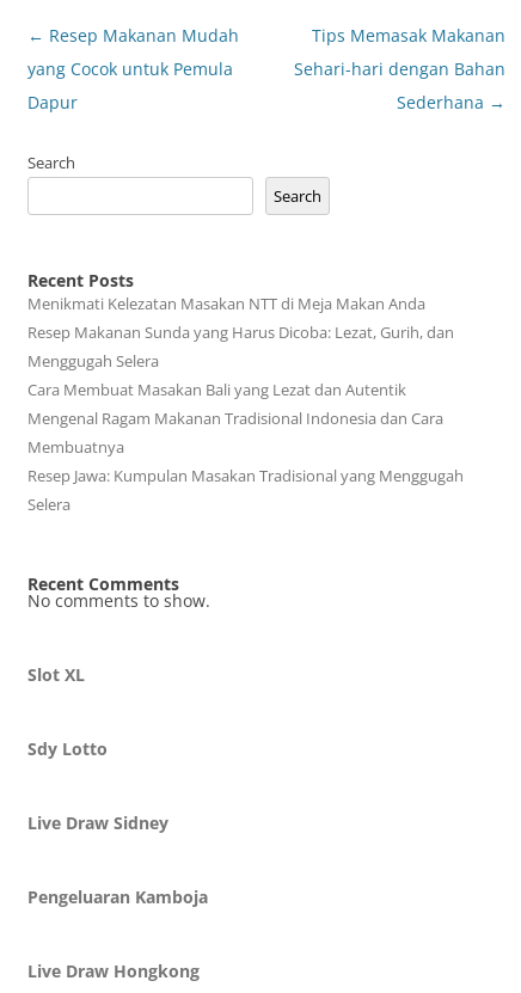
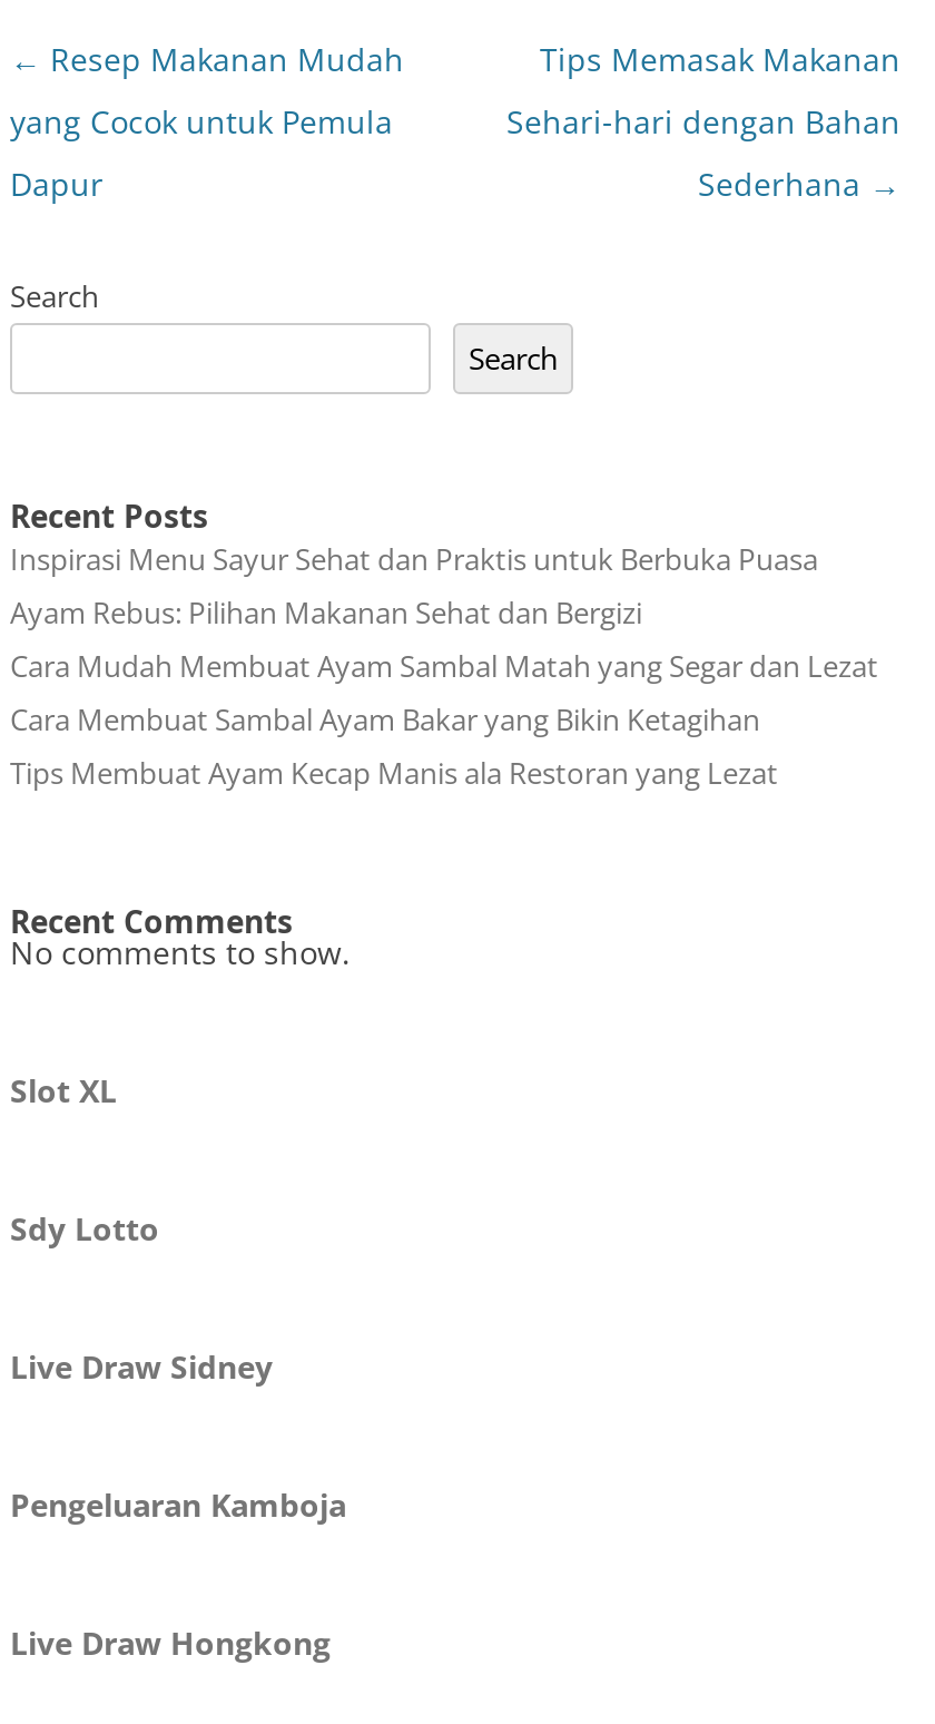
[27,293,464,515] Menikmati Kelezatan Masakan NTT di Meja Makan Anda | Resep Makanan Sunda yang Harus Dicoba: Lezat, Gurih, dan | Menggugah Selera | Cara Membuat Masakan Bali yang Lezat dan Autentik | Mengenal Ragam Makanan Tradisional Indonesia dan Cara | Membuatnya | Resep Jawa: Kumpulan Masakan Tradisional yang Menggugah | Selera -> [10,539,878,793] Inspirasi Menu Sayur Sehat dan Praktis untuk Berbuka Puasa | Ayam Rebus: Pilihan Makanan Sehat dan Bergizi | Cara Mudah Membuat Ayam Sambal Matah yang Segar dan Lezat | Cara Membuat Sambal Ayam Bakar yang Bikin Ketagihan | Tips Membuat Ayam Kecap Manis ala Restoran yang Lezat

